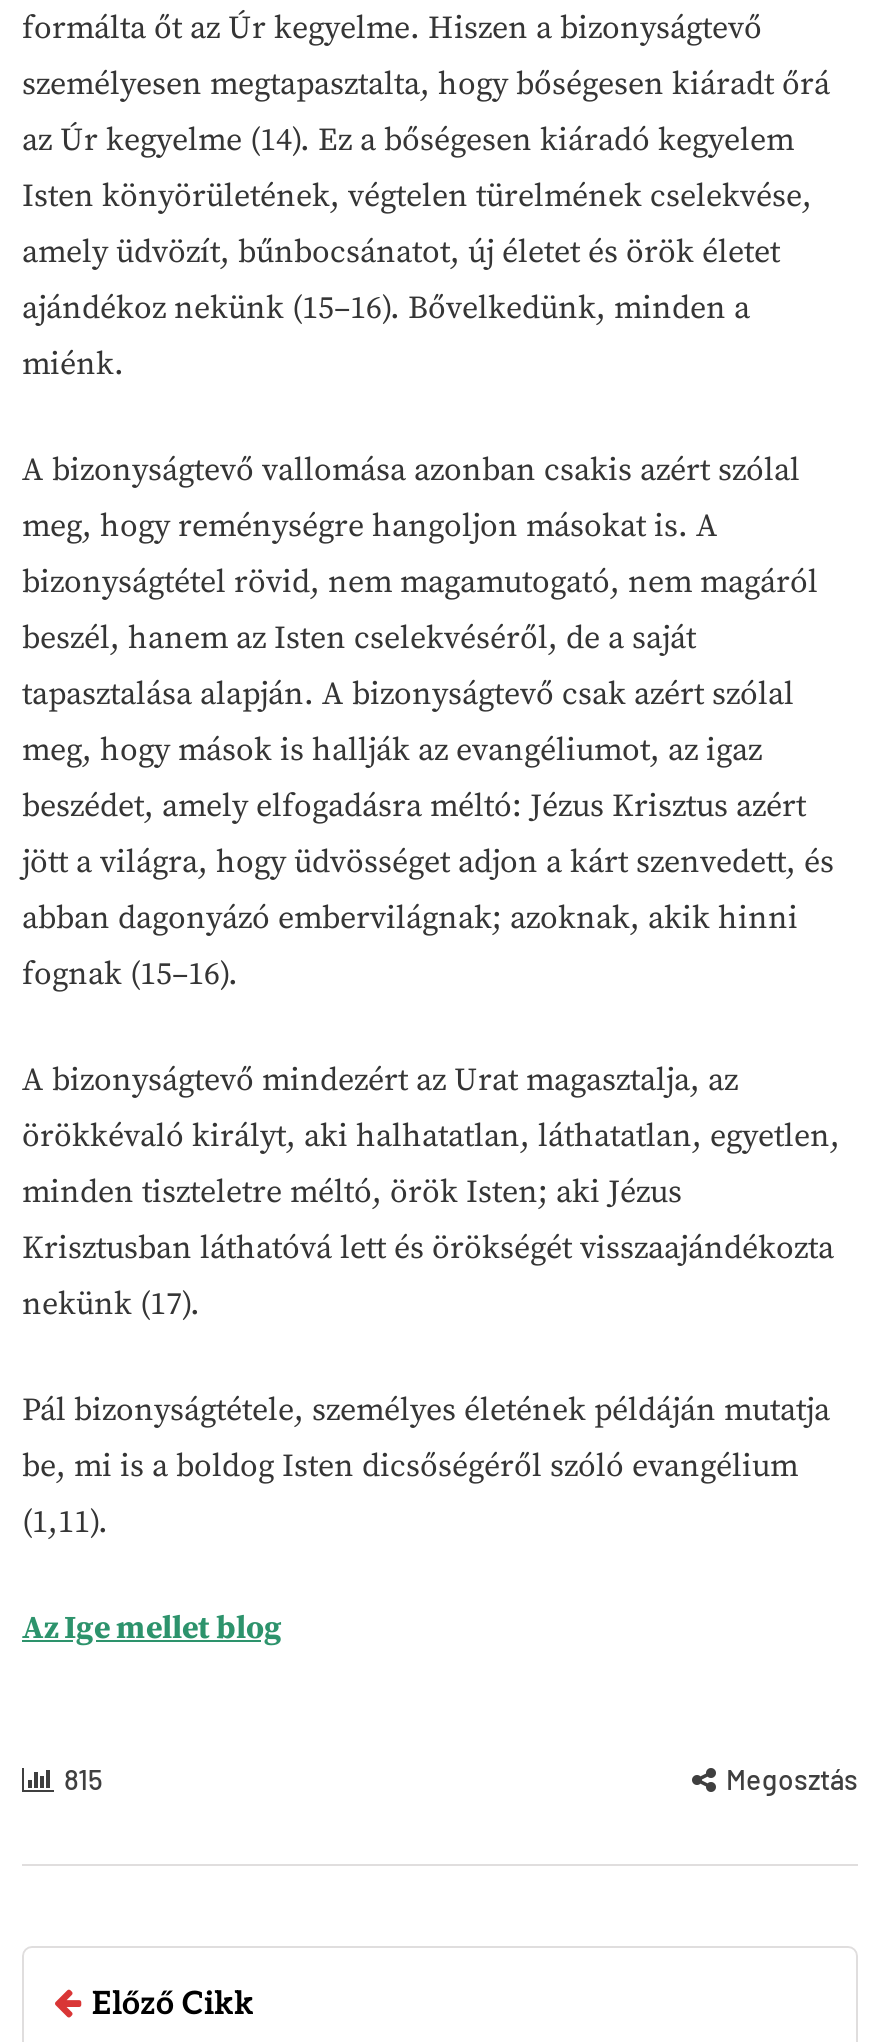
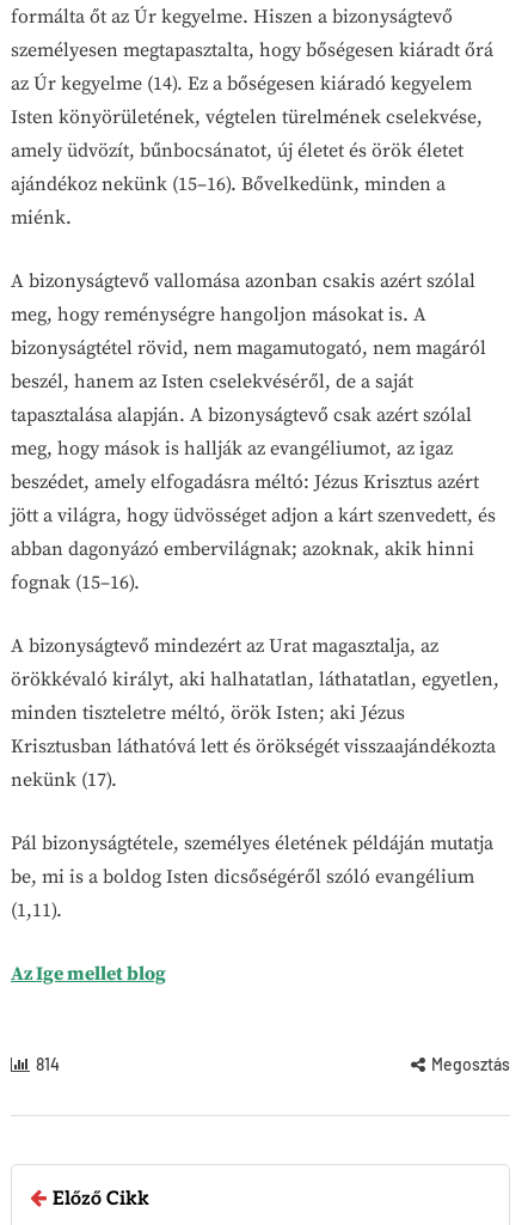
[64,1762,102,1796] 815 -> [36,1054,60,1074] 814

